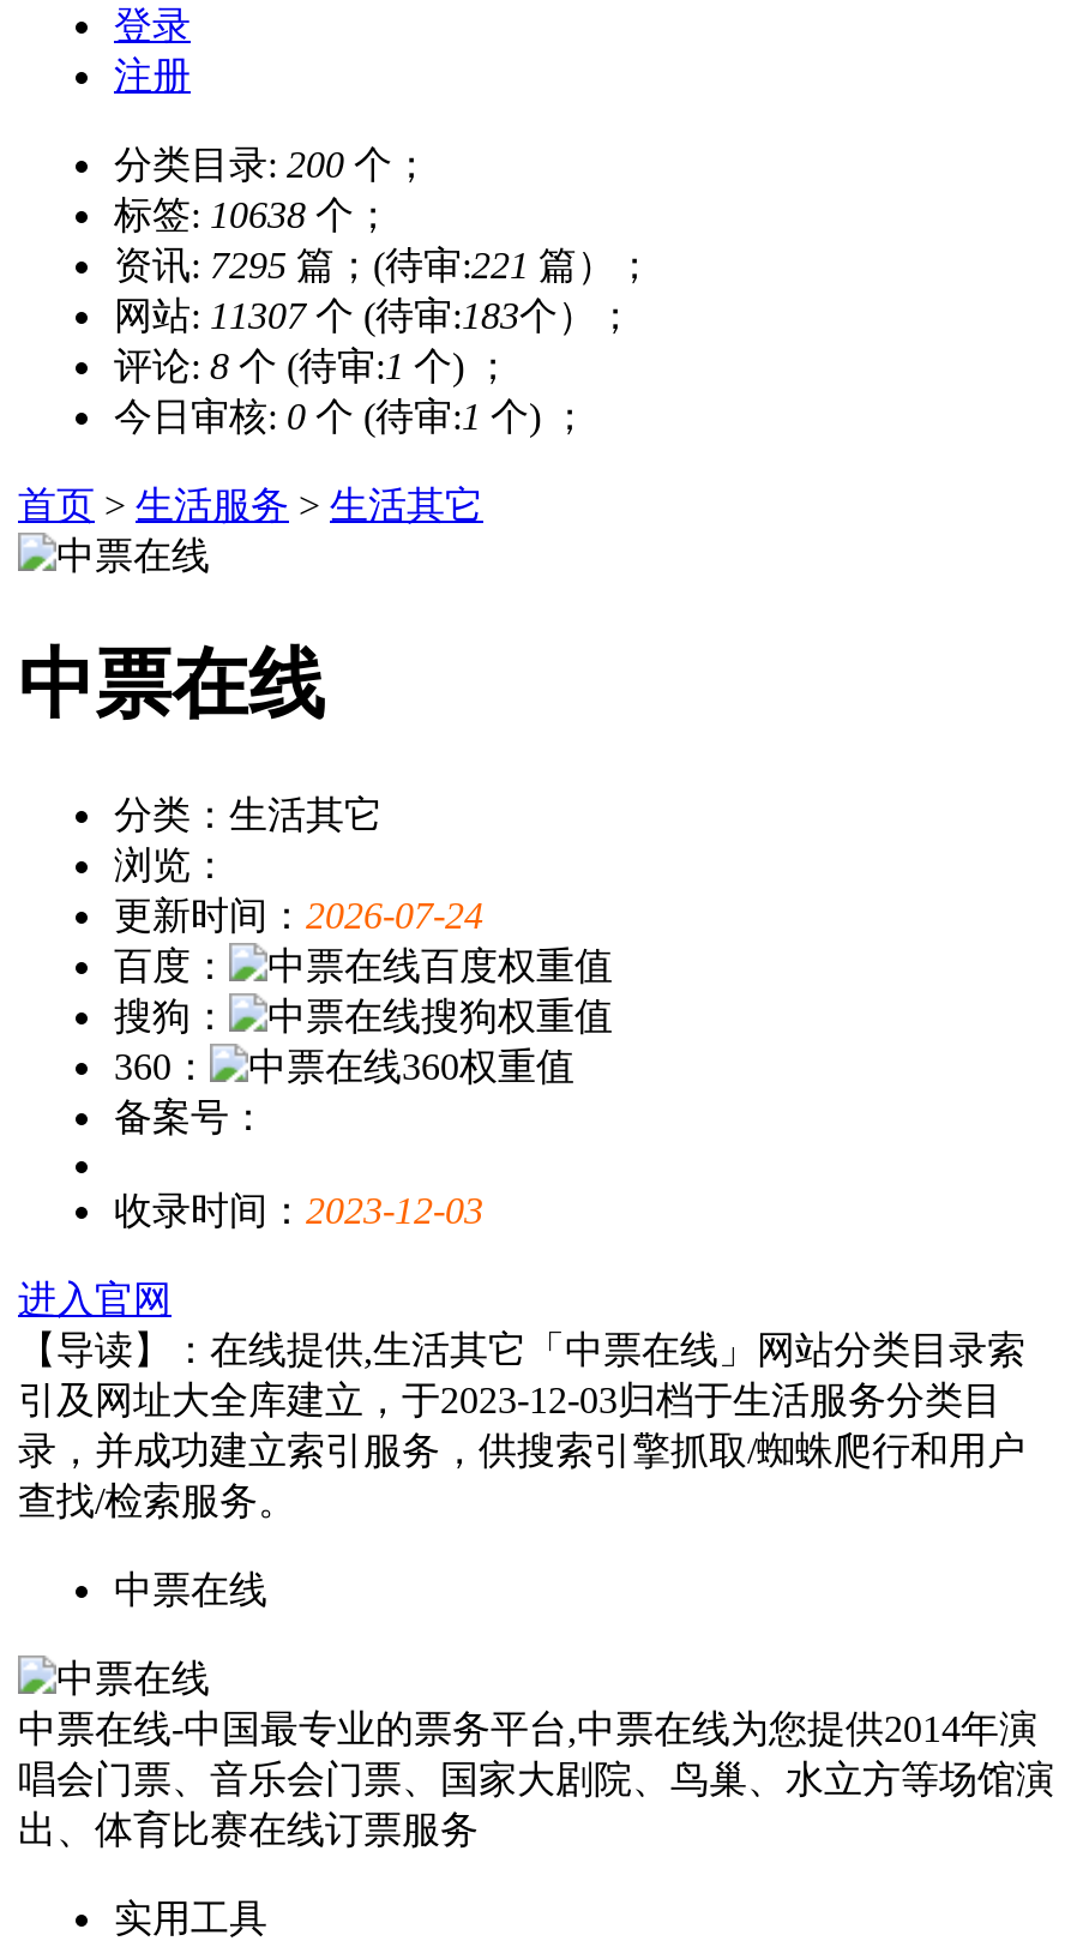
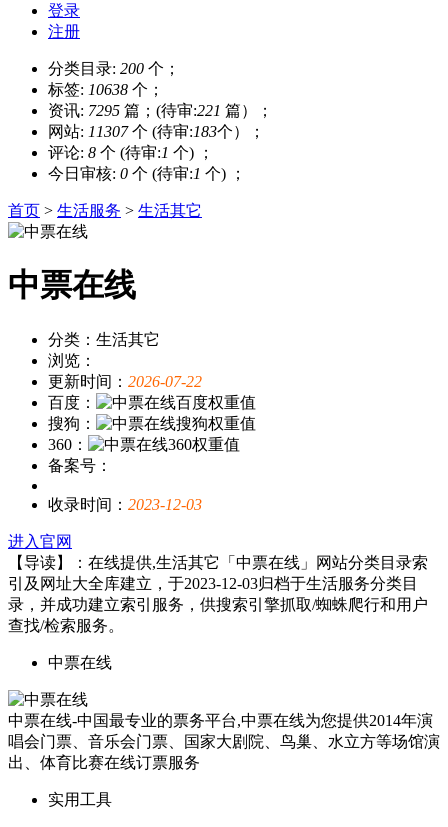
[114,894,483,935] 更新时间：2026-07-24 -> [48,373,202,390] 更新时间：2026-07-22

